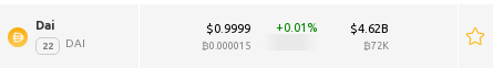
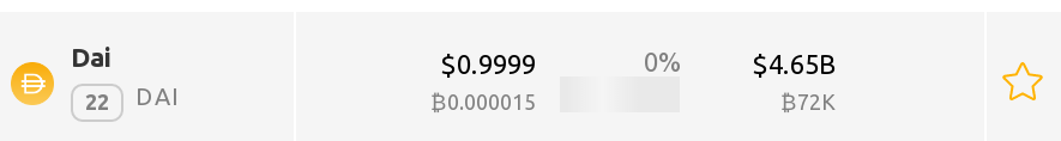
[284,21,389,35] 0.01 | $4.62B -> [644,48,836,79] 0 | $4.65B

